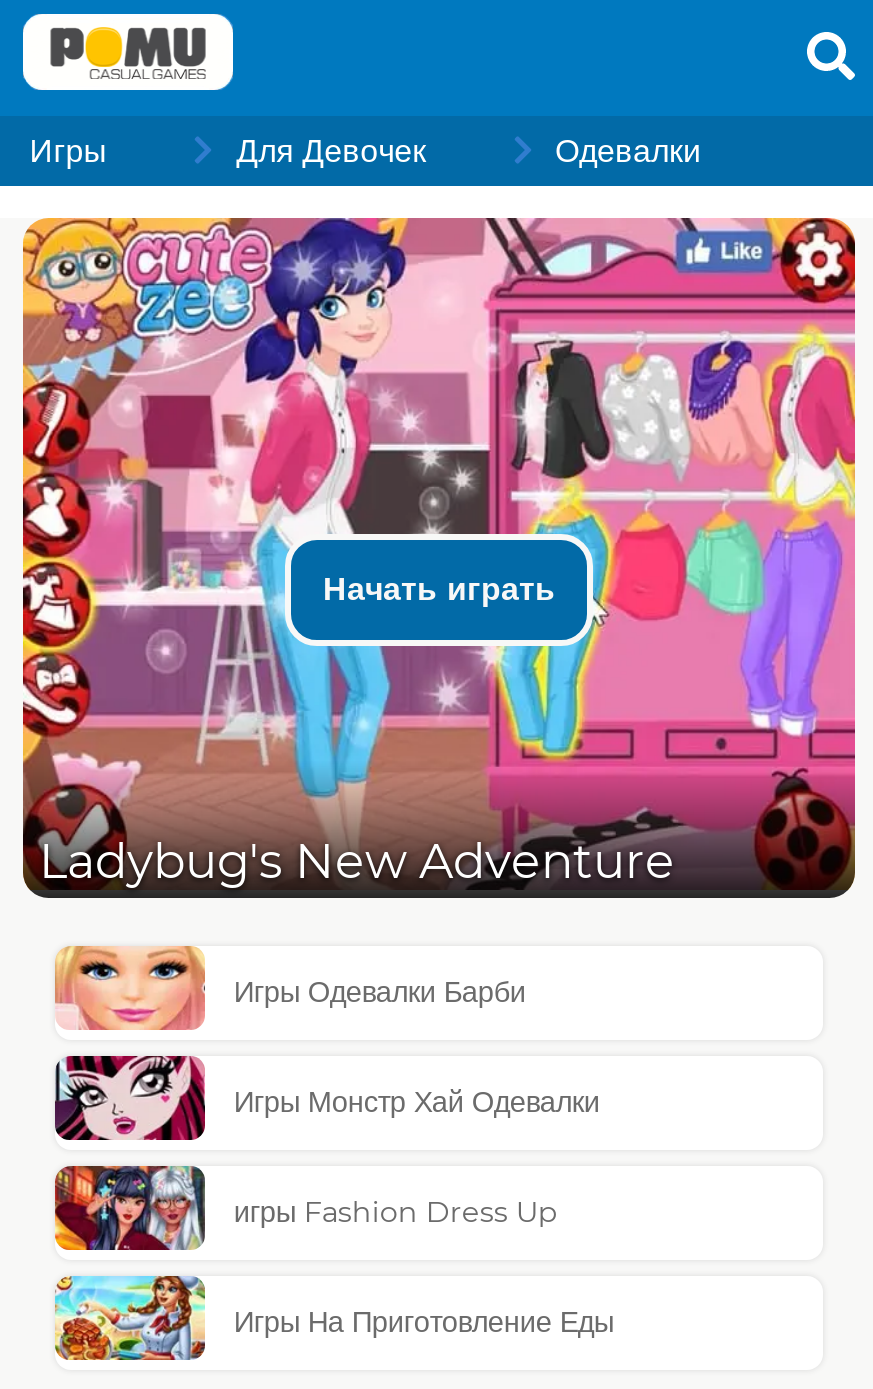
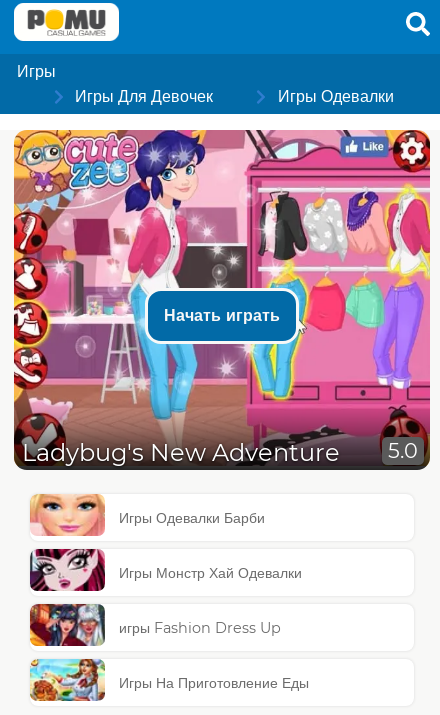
[236,132,701,170] Для Девочек | Одевалки -> [75,87,394,106] Игры Для Девочек | Игры Одевалки
none -> [388,438,418,463] 5.0

